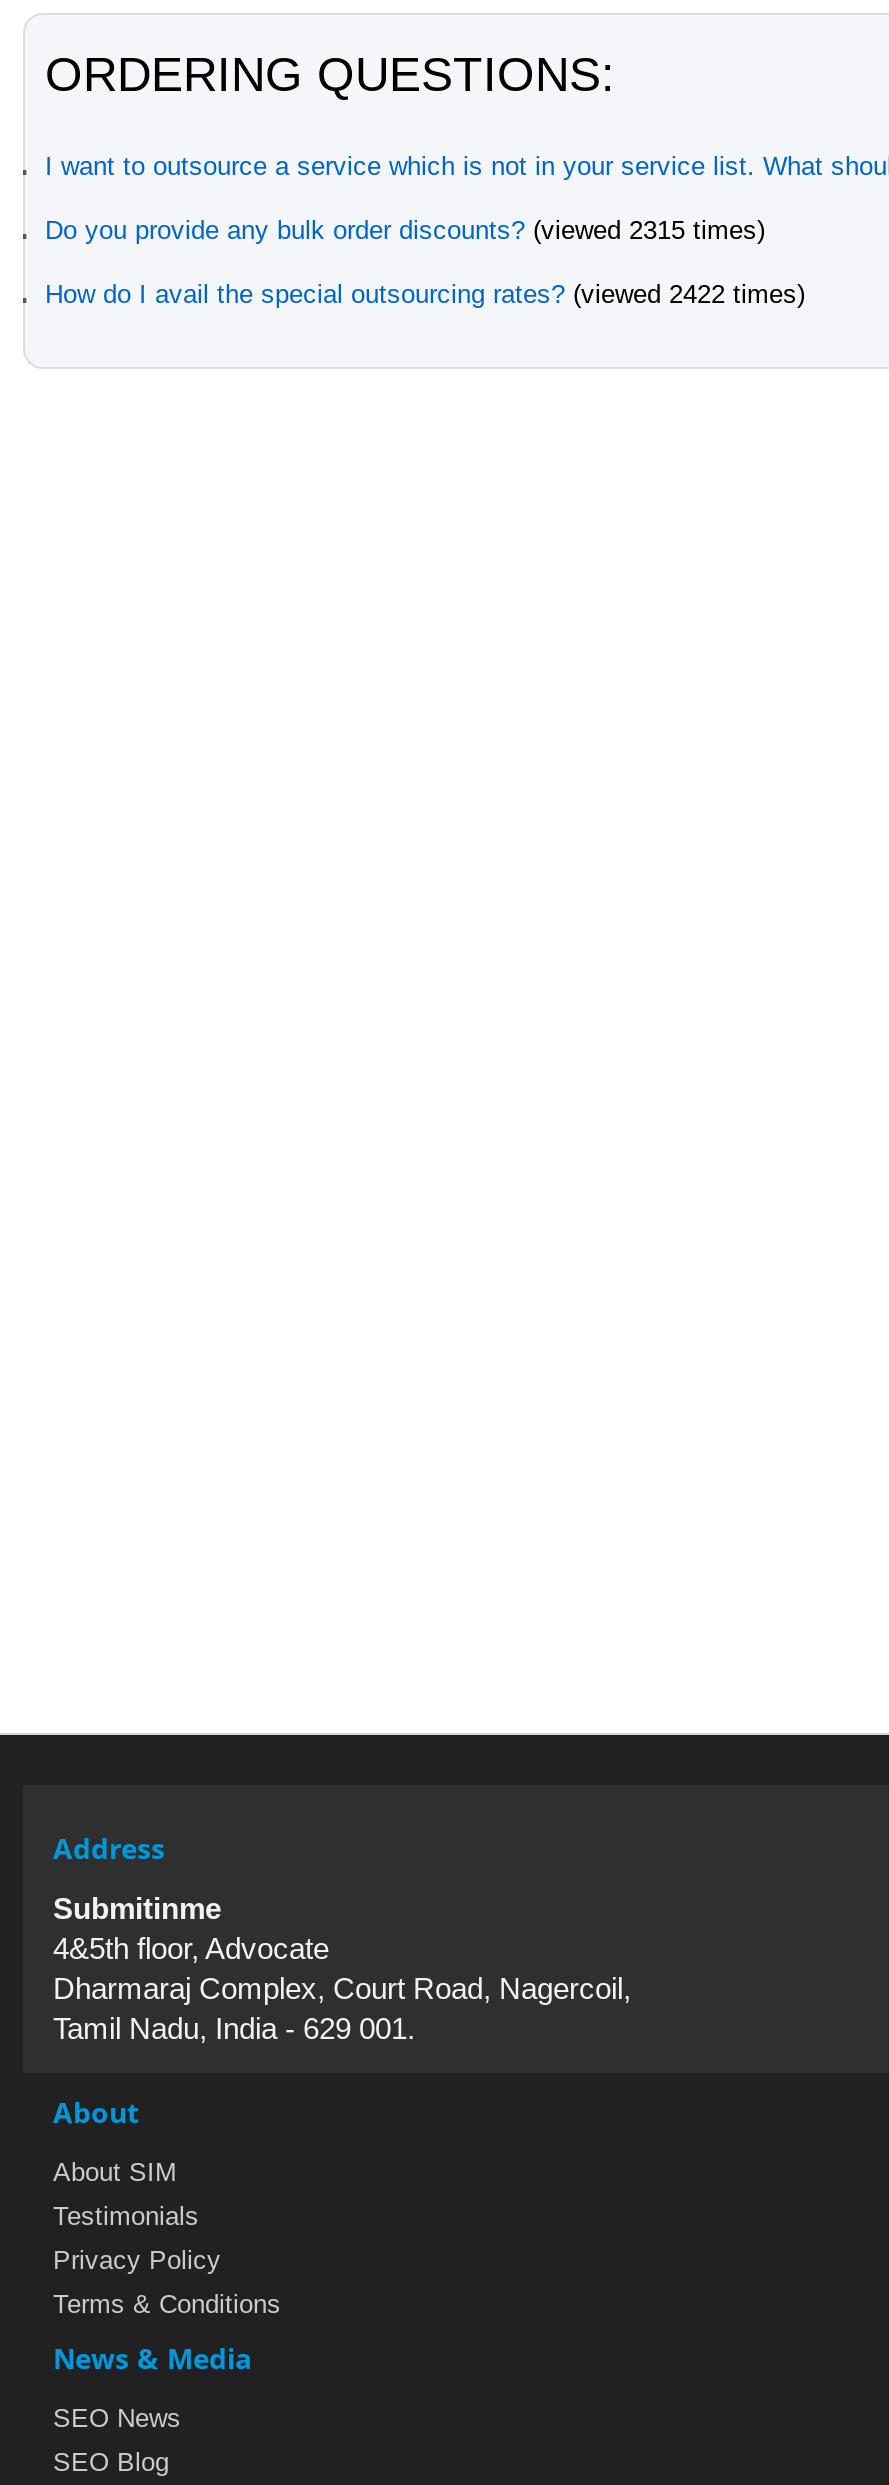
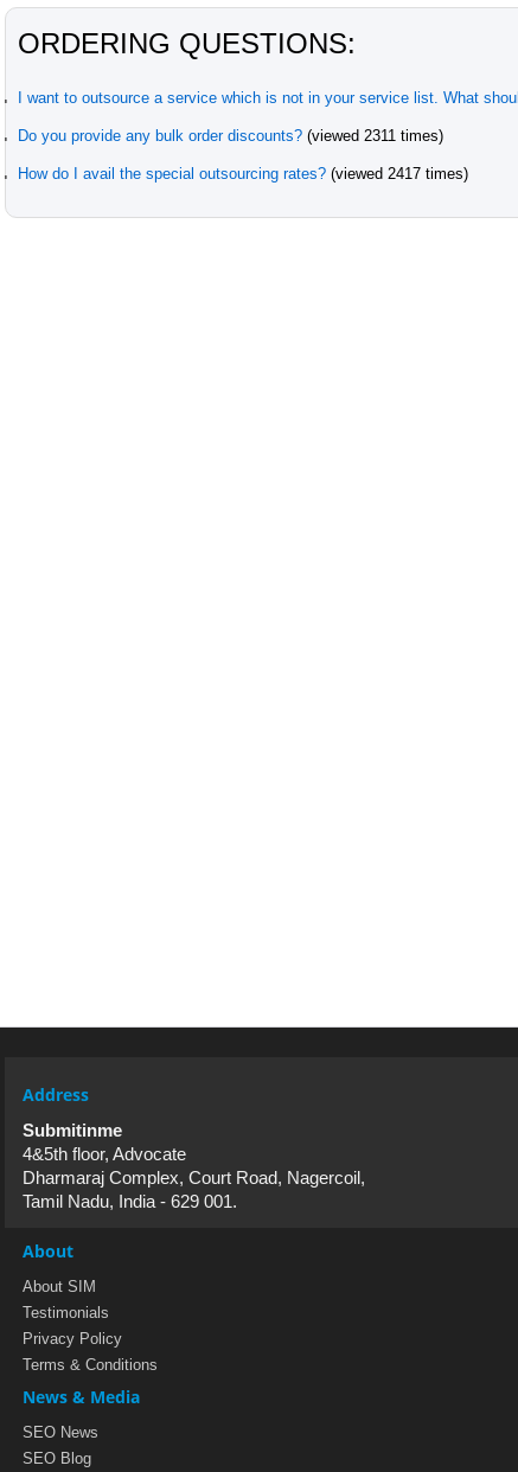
[45,215,765,245] Do you provide any bulk order discounts? (viewed 2315 times) -> [18,127,443,145] Do you provide any bulk order discounts? (viewed 2311 times)
[45,279,805,309] How do I avail the special outsourcing rates? (viewed 2422 times) -> [18,165,468,183] How do I avail the special outsourcing rates? (viewed 2417 times)

